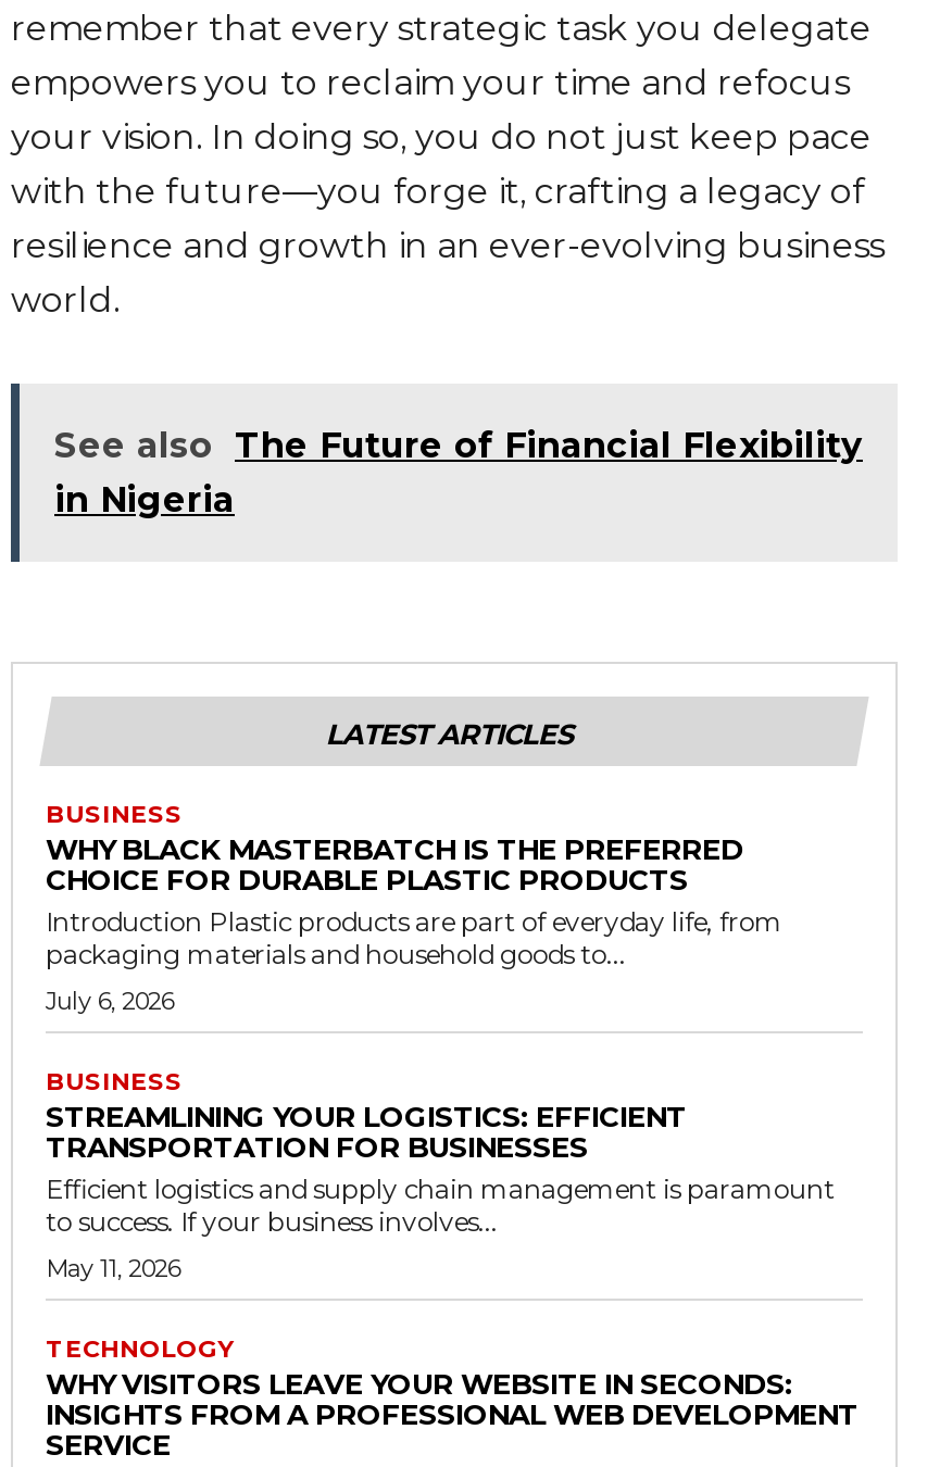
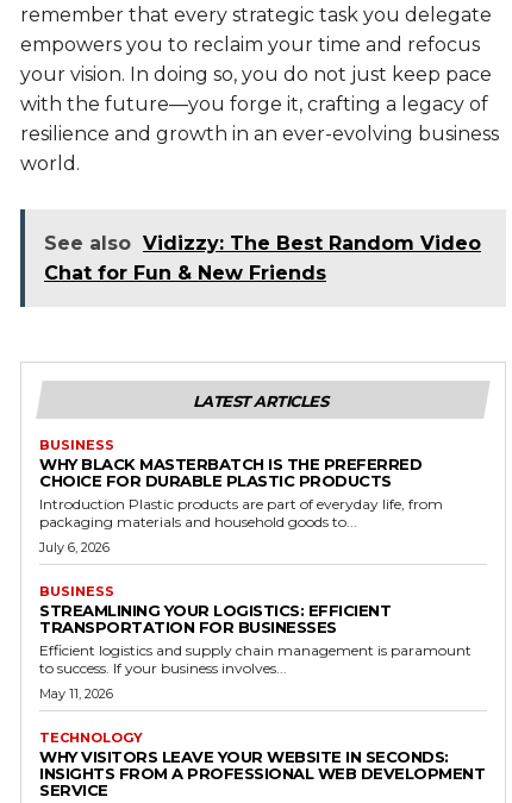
[54,425,863,520] See also The Future of Financial Flexibility | in Nigeria -> [44,232,481,285] See also Vidizzy: The Best Random Video | Chat for Fun & New Friends

